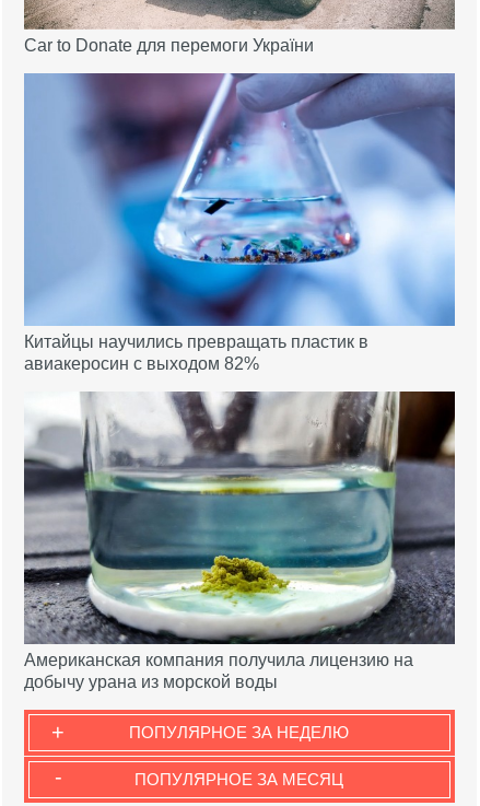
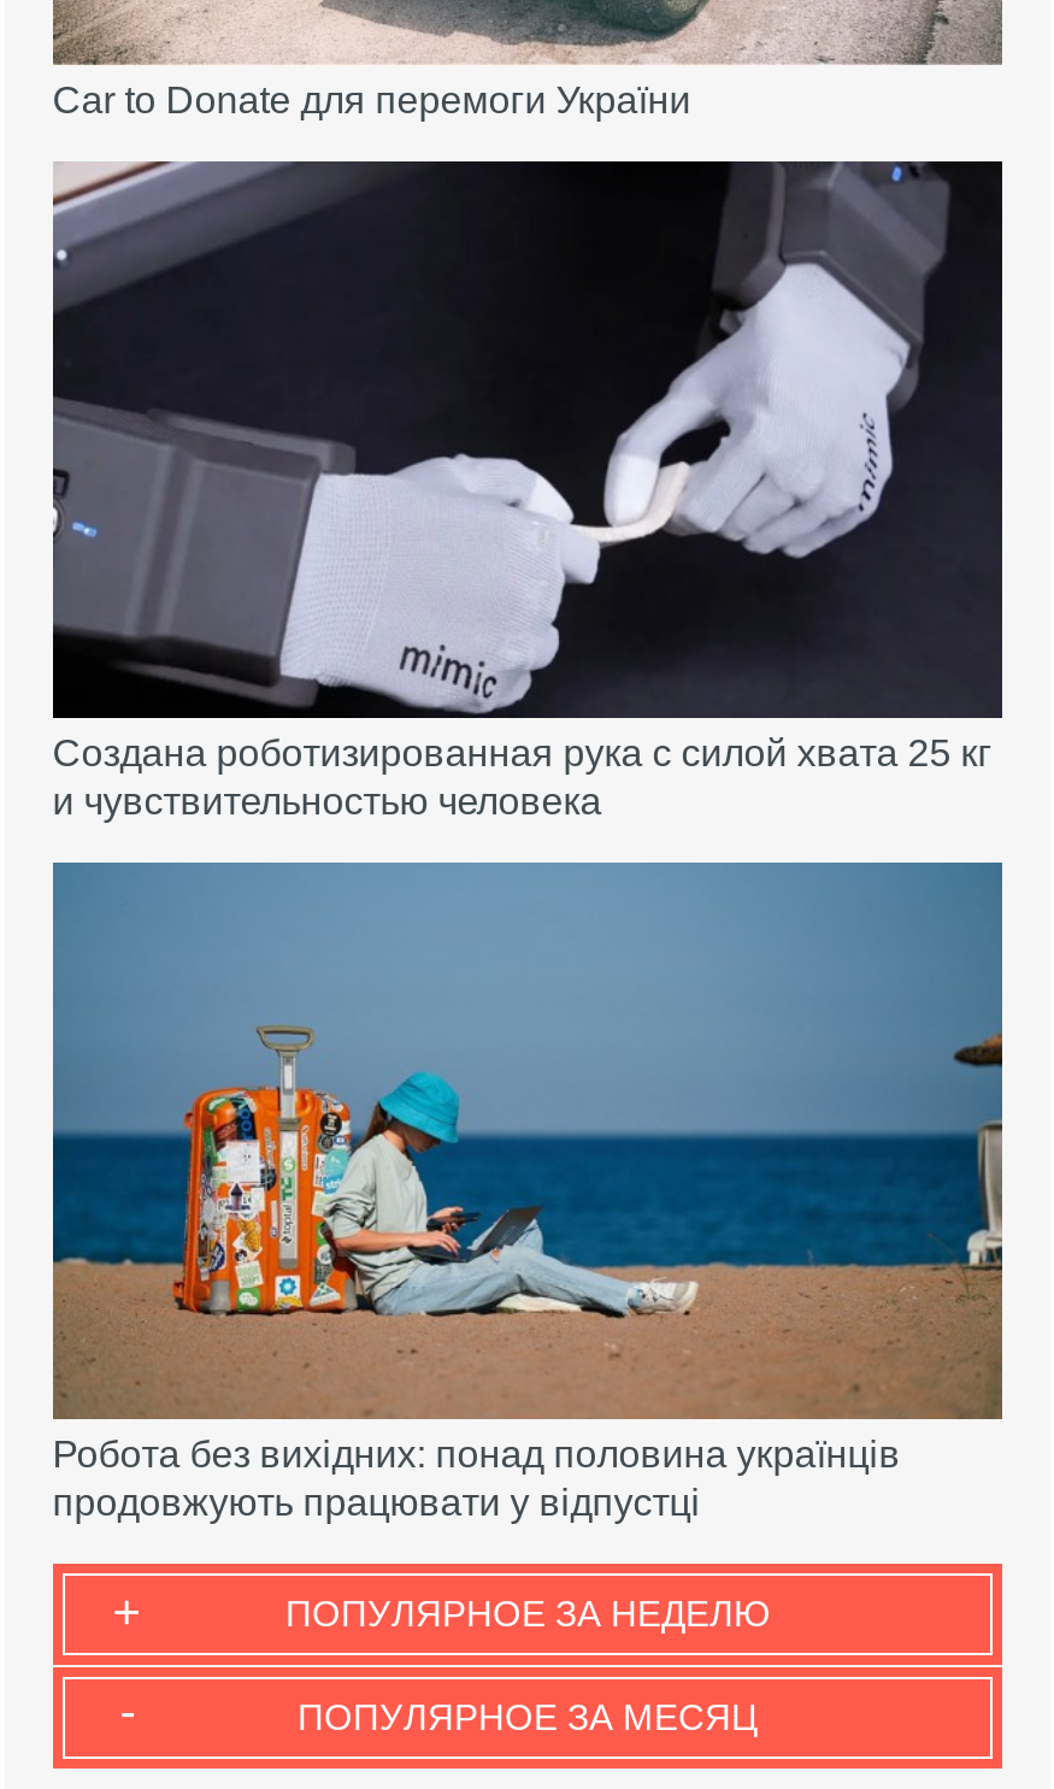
[24,72,456,373] [image] | Китайцы научились превращать пластик в | авиакеросин с выходом 82% -> [51,159,1005,823] [image] | Создана роботизированная рука с силой хвата 25 кг | и чувствительностью человека
[23,390,456,692] [image] | Американская компания получила лицензию на | добычу урана из морской воды -> [51,860,1005,1524] [image] | Робота без вихідних: понад половина українців | продовжують працювати у відпустці

